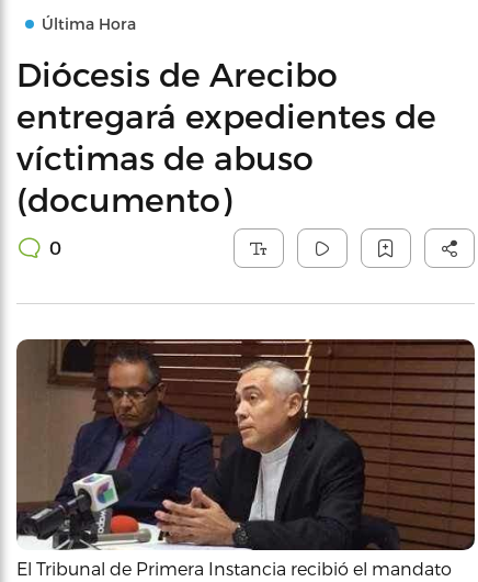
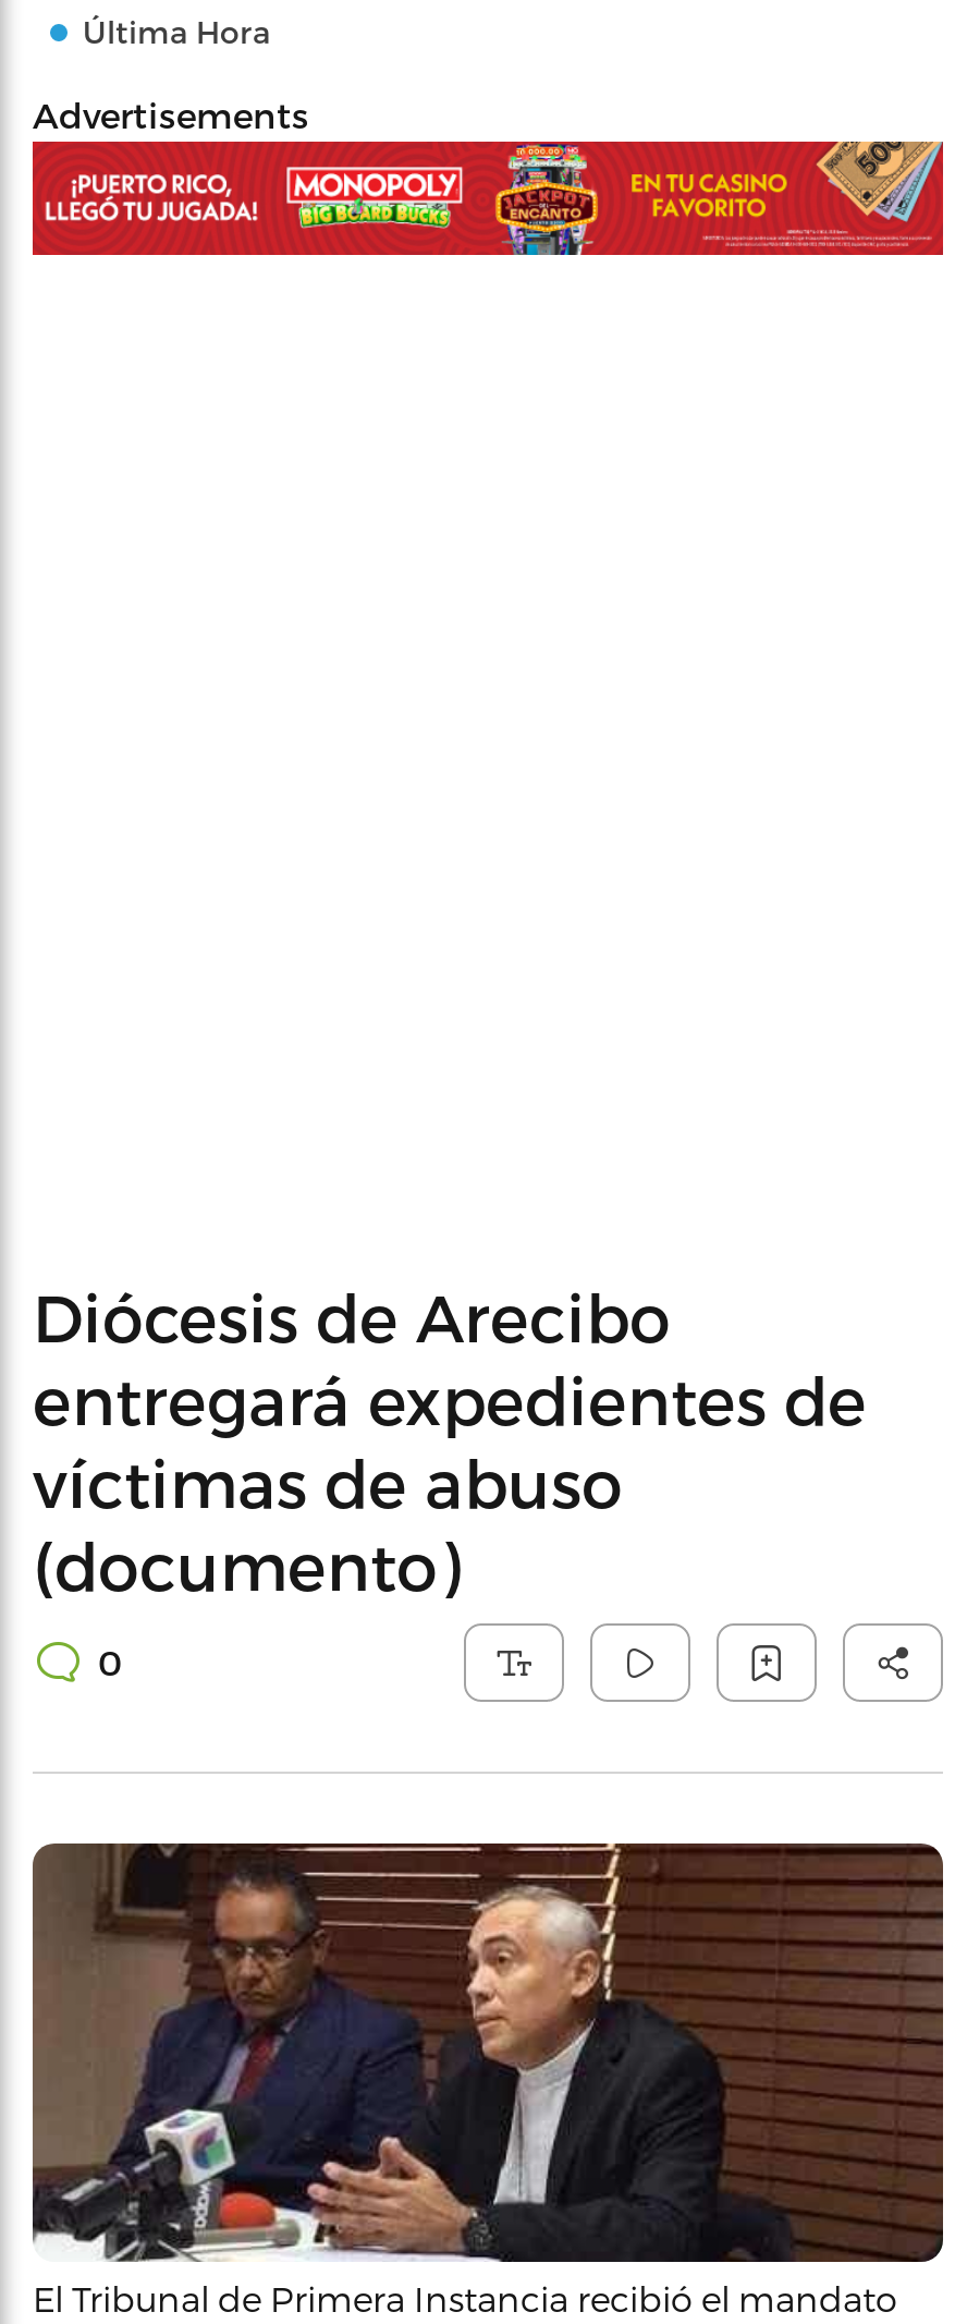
none -> [30,139,945,257] [image]
none -> [33,94,309,135] Advertisements

